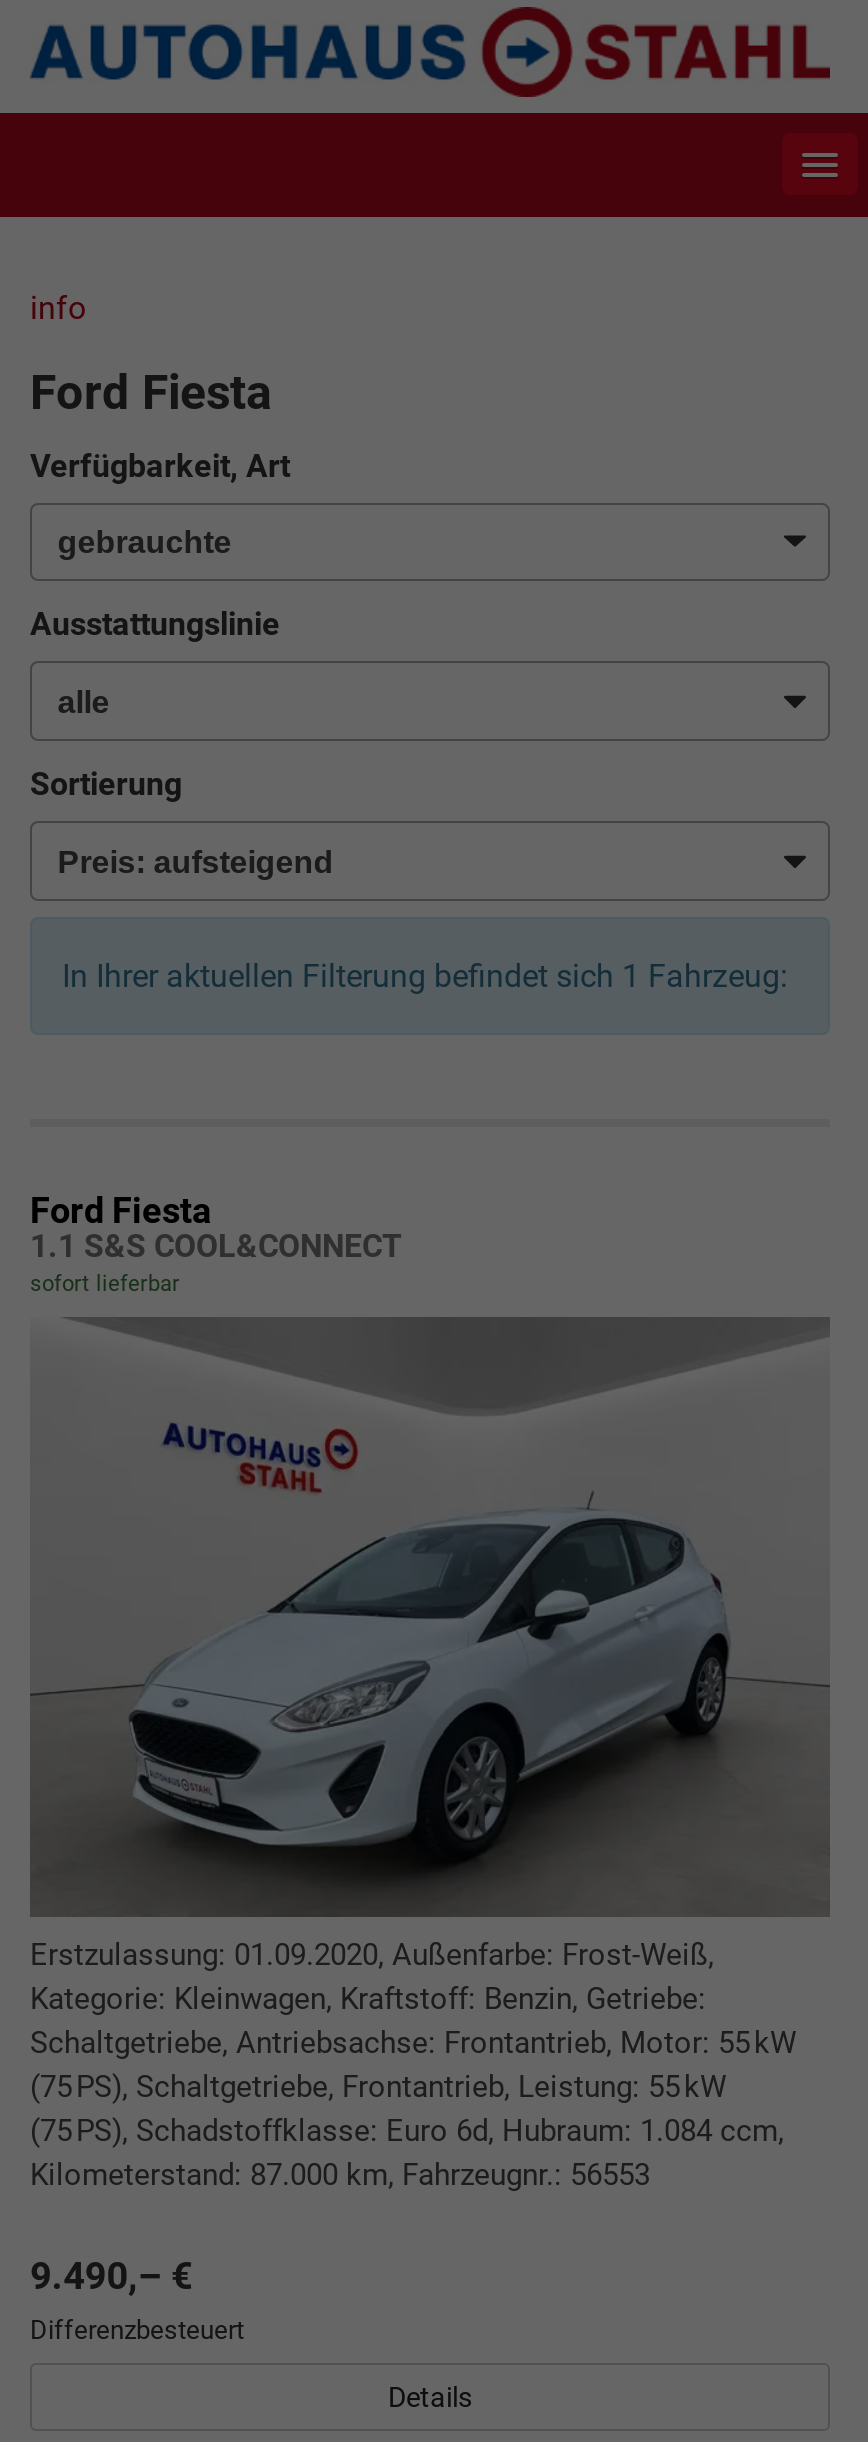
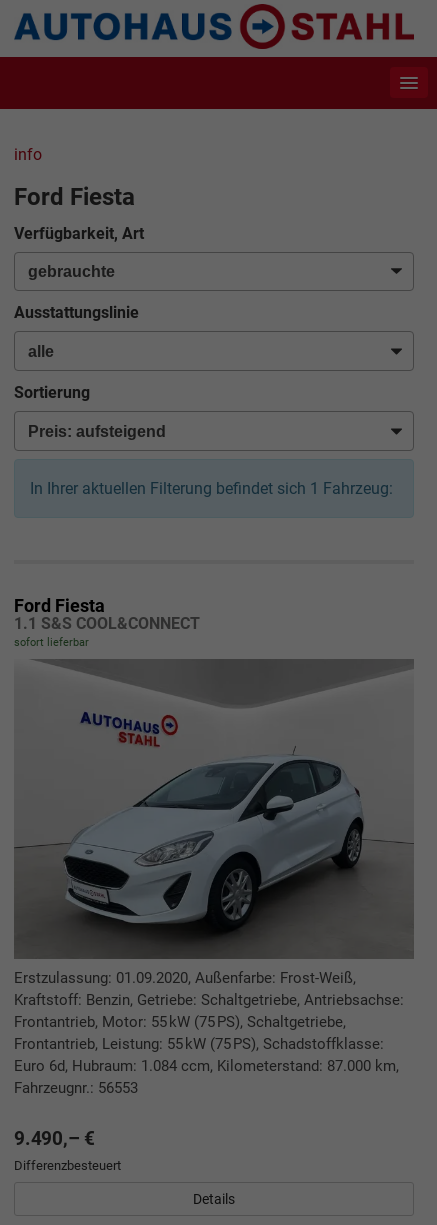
[30,1980,796,2192] Kategorie: Kleinwagen, Kraftstoff: Benzin, Getriebe: | Schaltgetriebe, Antriebsachse: Frontantrieb, Motor: 55 kW | (75 PS), Schaltgetriebe, Frontantrieb, Leistung: 55 kW | (75 PS), Schadstoffklasse: Euro 6d, Hubraum: 1.084 ccm, | Kilometerstand: 87.000 km, Fahrzeugnr.: 56553 -> [14,991,404,1097] Kraftstoff: Benzin, Getriebe: Schaltgetriebe, Antriebsachse: | Frontantrieb, Motor: 55 kW (75 PS), Schaltgetriebe, | Frontantrieb, Leistung: 55 kW (75 PS), Schadstoffklasse: | Euro 6d, Hubraum: 1.084 ccm, Kilometerstand: 87.000 km, | Fahrzeugnr.: 56553

